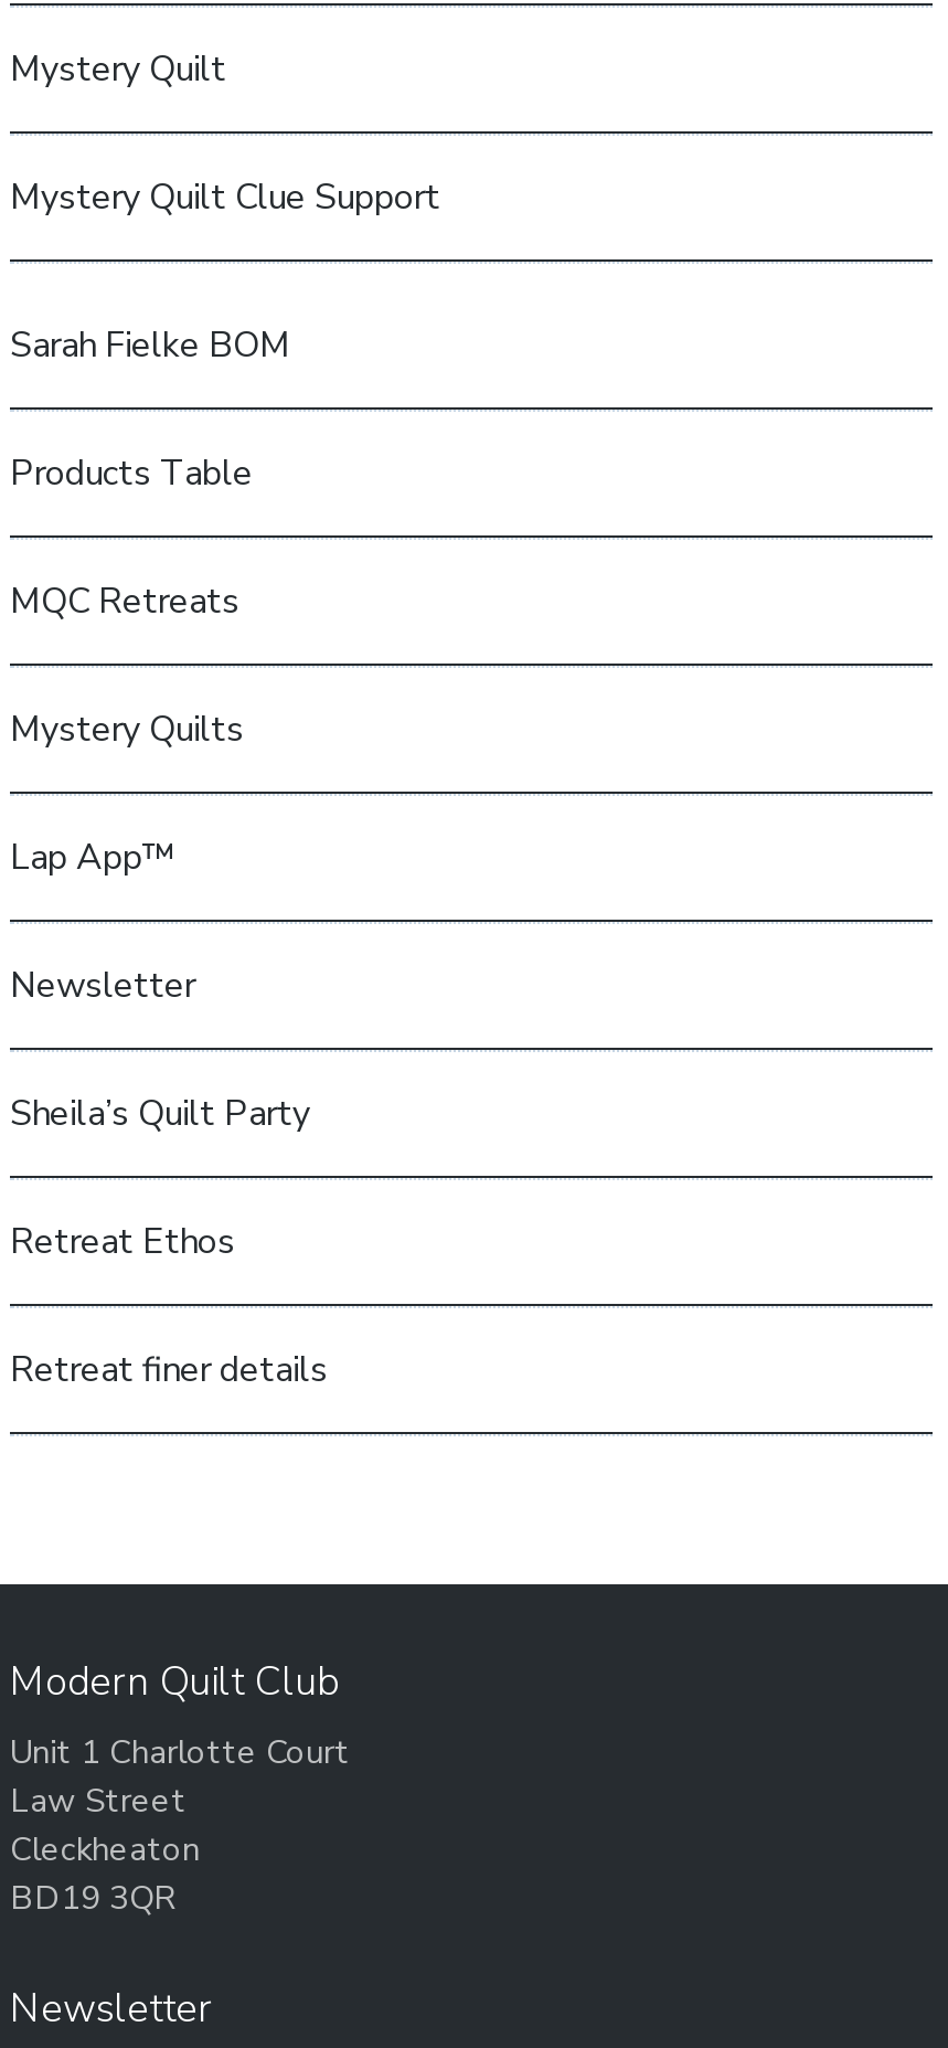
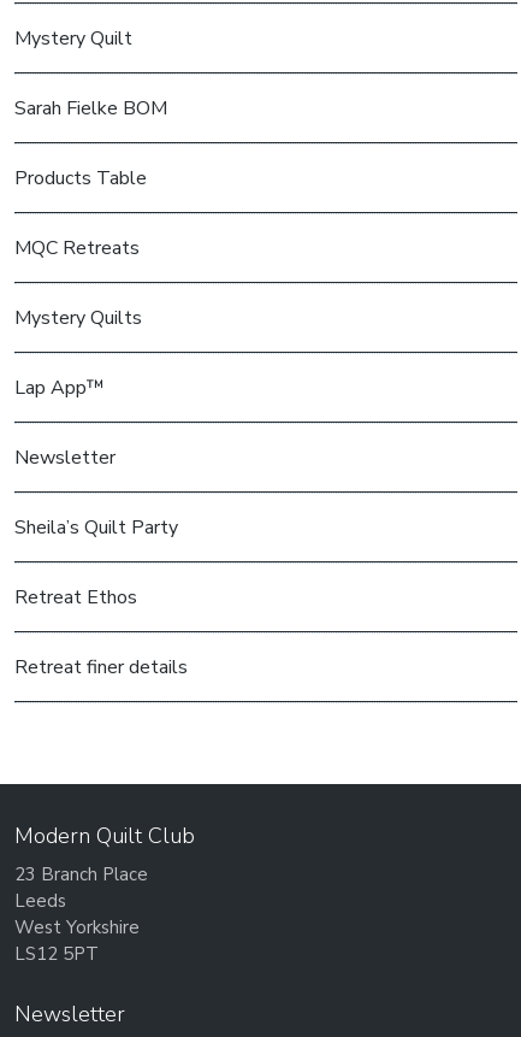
[10,173,440,222] Mystery Quilt Clue Support -> none
[10,1729,350,1919] Unit 1 Charlotte Court | Law Street | Cleckheaton | BD19 3QR -> [14,862,148,966] 23 Branch Place | Leeds | West Yorkshire | LS12 5PT

